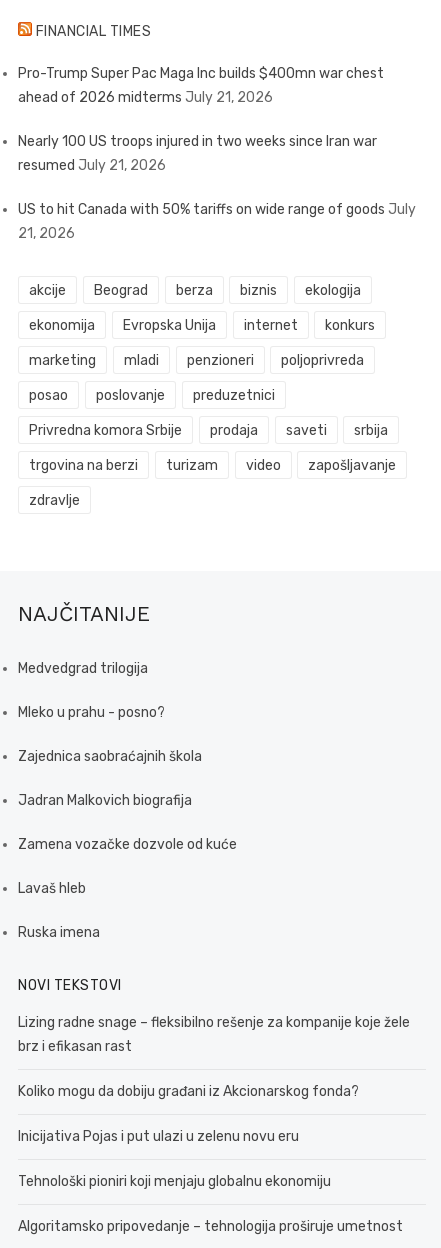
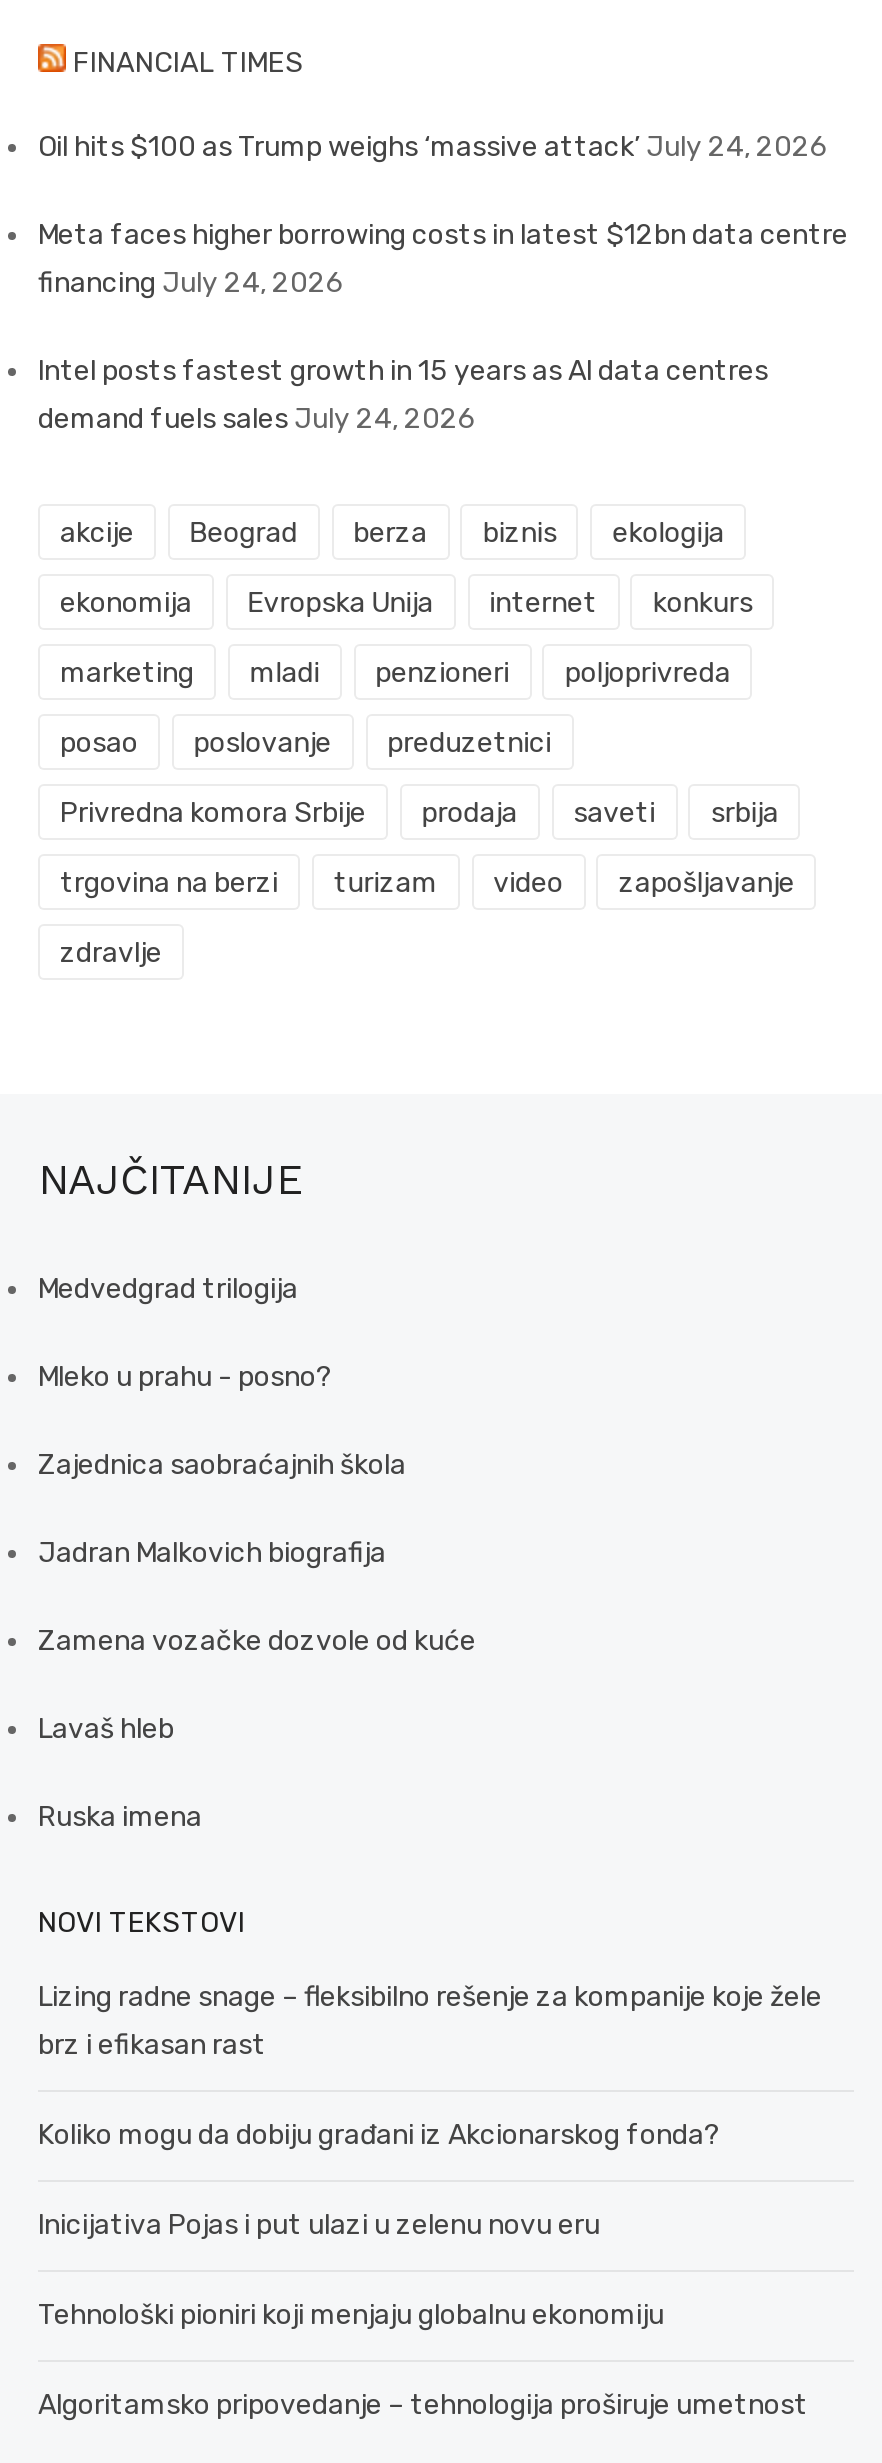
[18,65,384,106] Pro-Trump Super Pac Maga Inc builds $400mn war chest | ahead of 2026 midterms July 21, 2026 -> [38,130,828,164] Oil hits $100 as Trump weighs ‘massive attack’ July 24, 2026
[18,133,377,174] Nearly 100 US troops injured in two weeks since Iran war | resumed July 21, 2026 -> [38,218,848,300] Meta faces higher borrowing costs in latest $12bn data centre | financing July 24, 2026
[18,201,416,242] US to hit Canada with 50% tariffs on wide range of goods July | 21, 2026 -> [38,354,768,436] Intel posts fastest growth in 15 years as AI data centres | demand fuels sales July 24, 2026

